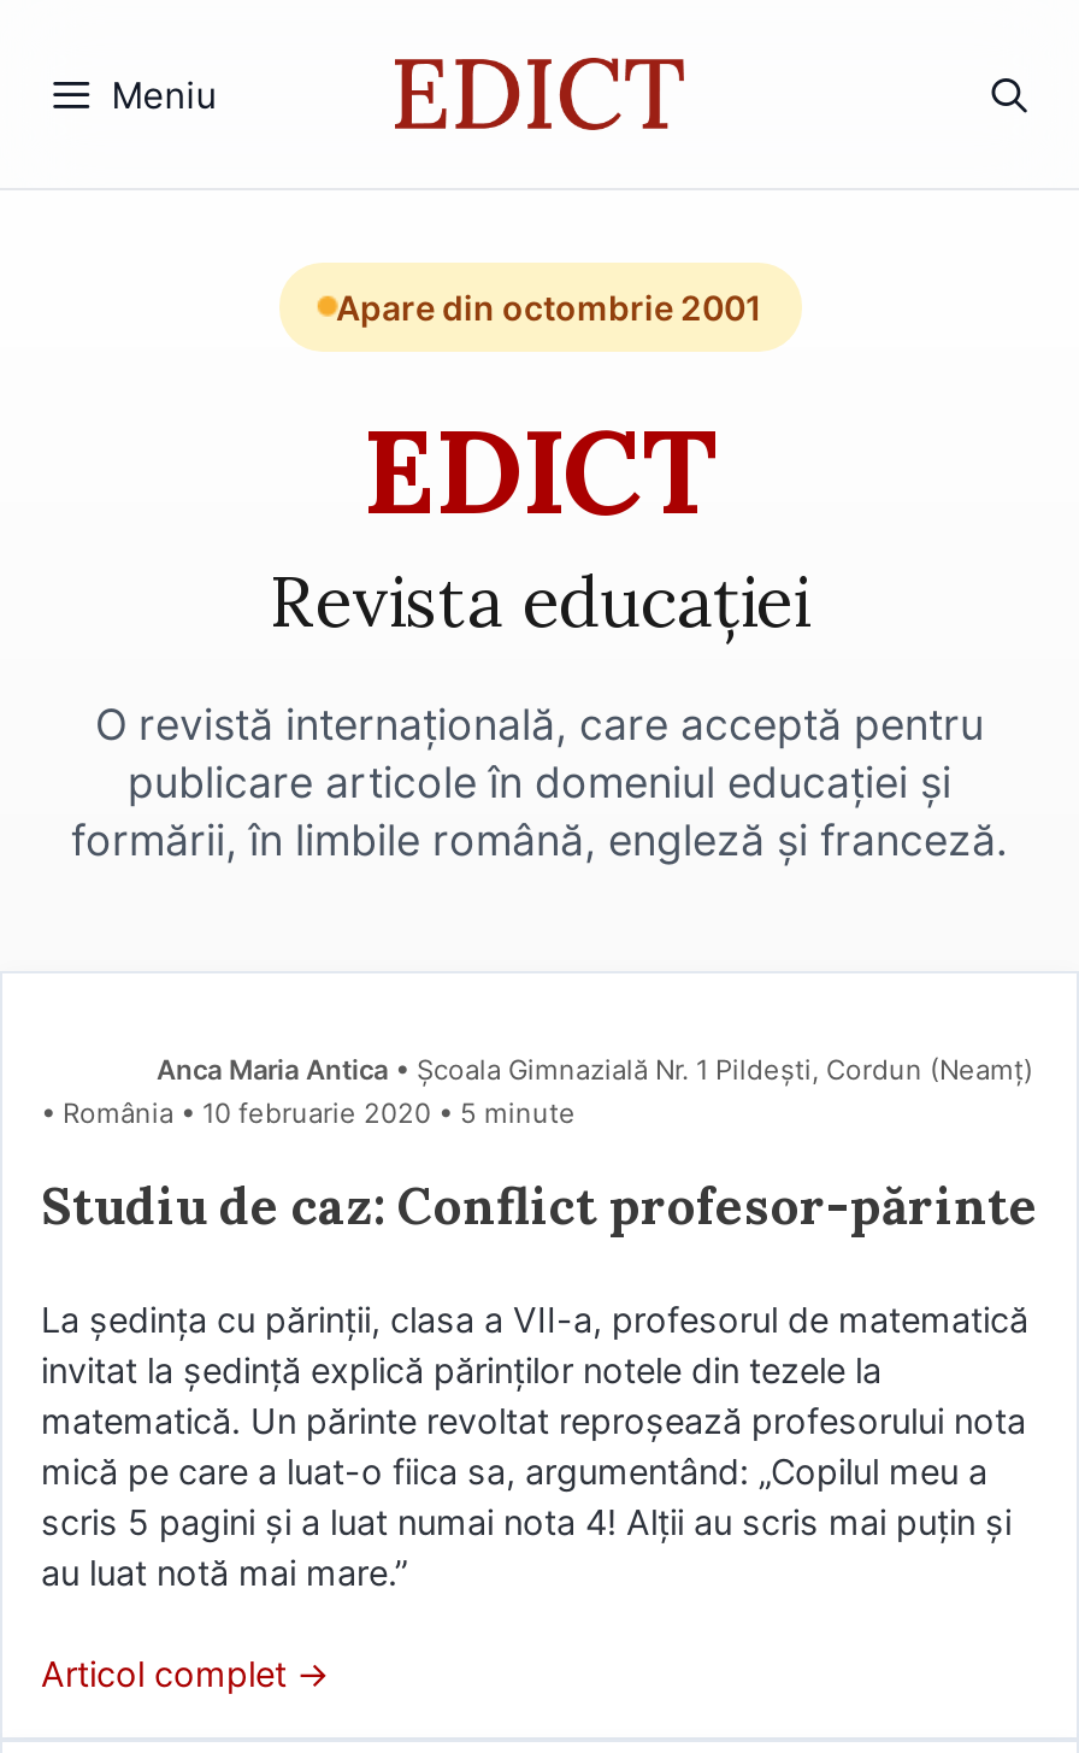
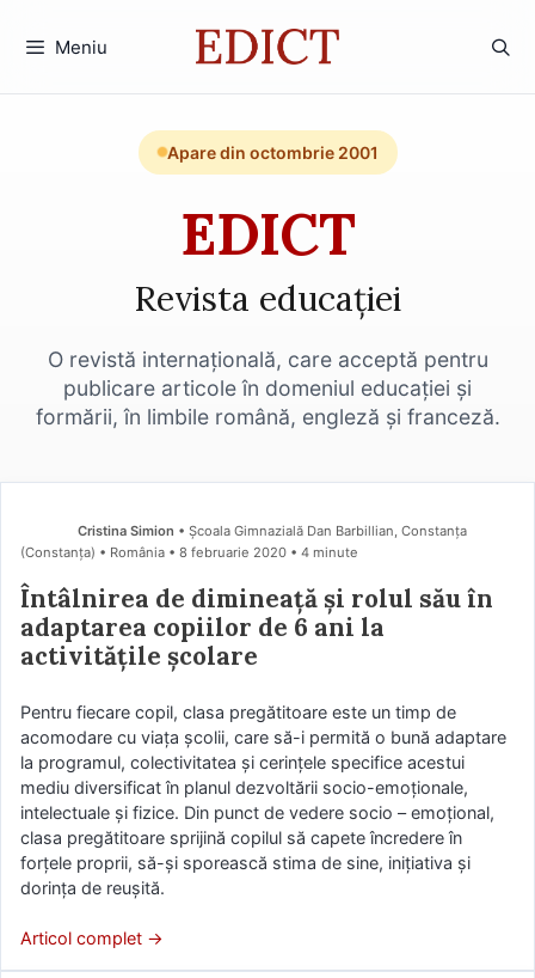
[41,1052,1033,1129] Anca Maria Antica • Școala Gimnazială Nr. 1 Pildești, Cordun (Neamţ) | • România | 10 februarie 2020 • 5 minute -> [20,522,467,560] Cristina Simion • Școala Gimnazială Dan Barbillian, Constanța | (Constanţa) • România | 8 februarie 2020 • 4 minute
[41,1173,1038,1238] Studiu de caz: Conflict profesor-părinte -> [20,582,493,672] Întâlnirea de dimineață și rolul său în | adaptarea copiilor de 6 ani la | activitățile școlare
[41,1298,1028,1592] La ședința cu părinții, clasa a VII-a, profesorul de matematică | invitat la ședință explică părinților notele din tezele la | matematică. Un părinte revoltat reproșează profesorului nota | mică pe care a luat-o fiica sa, argumentând: „Copilul meu a | scris 5 pagini și a luat numai nota 4! Alții au scris mai puțin și | au luat notă mai mare.” -> [20,702,506,898] Pentru fiecare copil, clasa pregătitoare este un timp de | acomodare cu viața școlii, care să-i permită o bună adaptare | la programul, colectivitatea și cerințele specifice acestui | mediu diversificat în planul dezvoltării socio-emoționale, | intelectuale și fizice. Din punct de vedere socio – emoțional, | clasa pregătitoare sprijină copilul să capete încredere în | forţele proprii, să-și sporească stima de sine, iniţiativa şi | dorinţa de reuşită.

